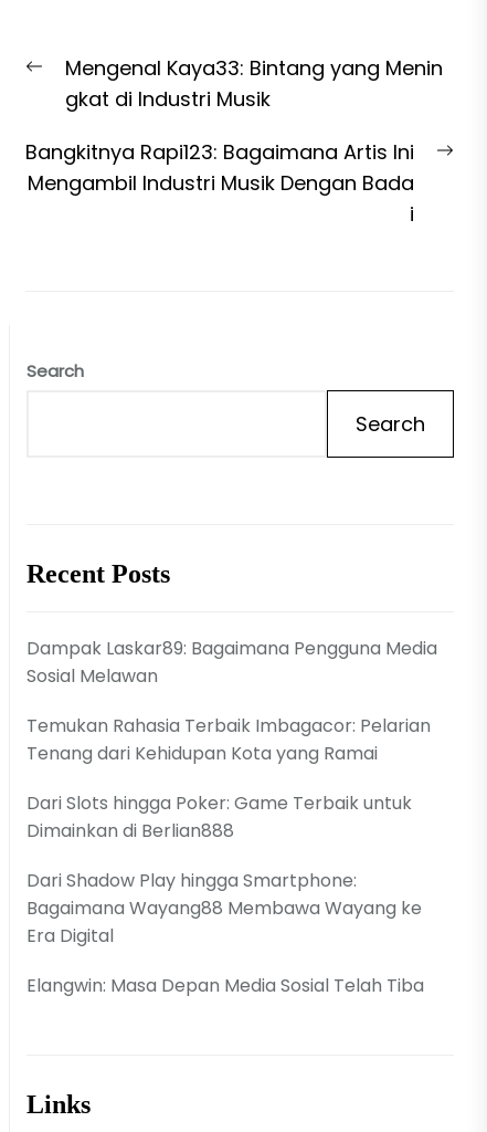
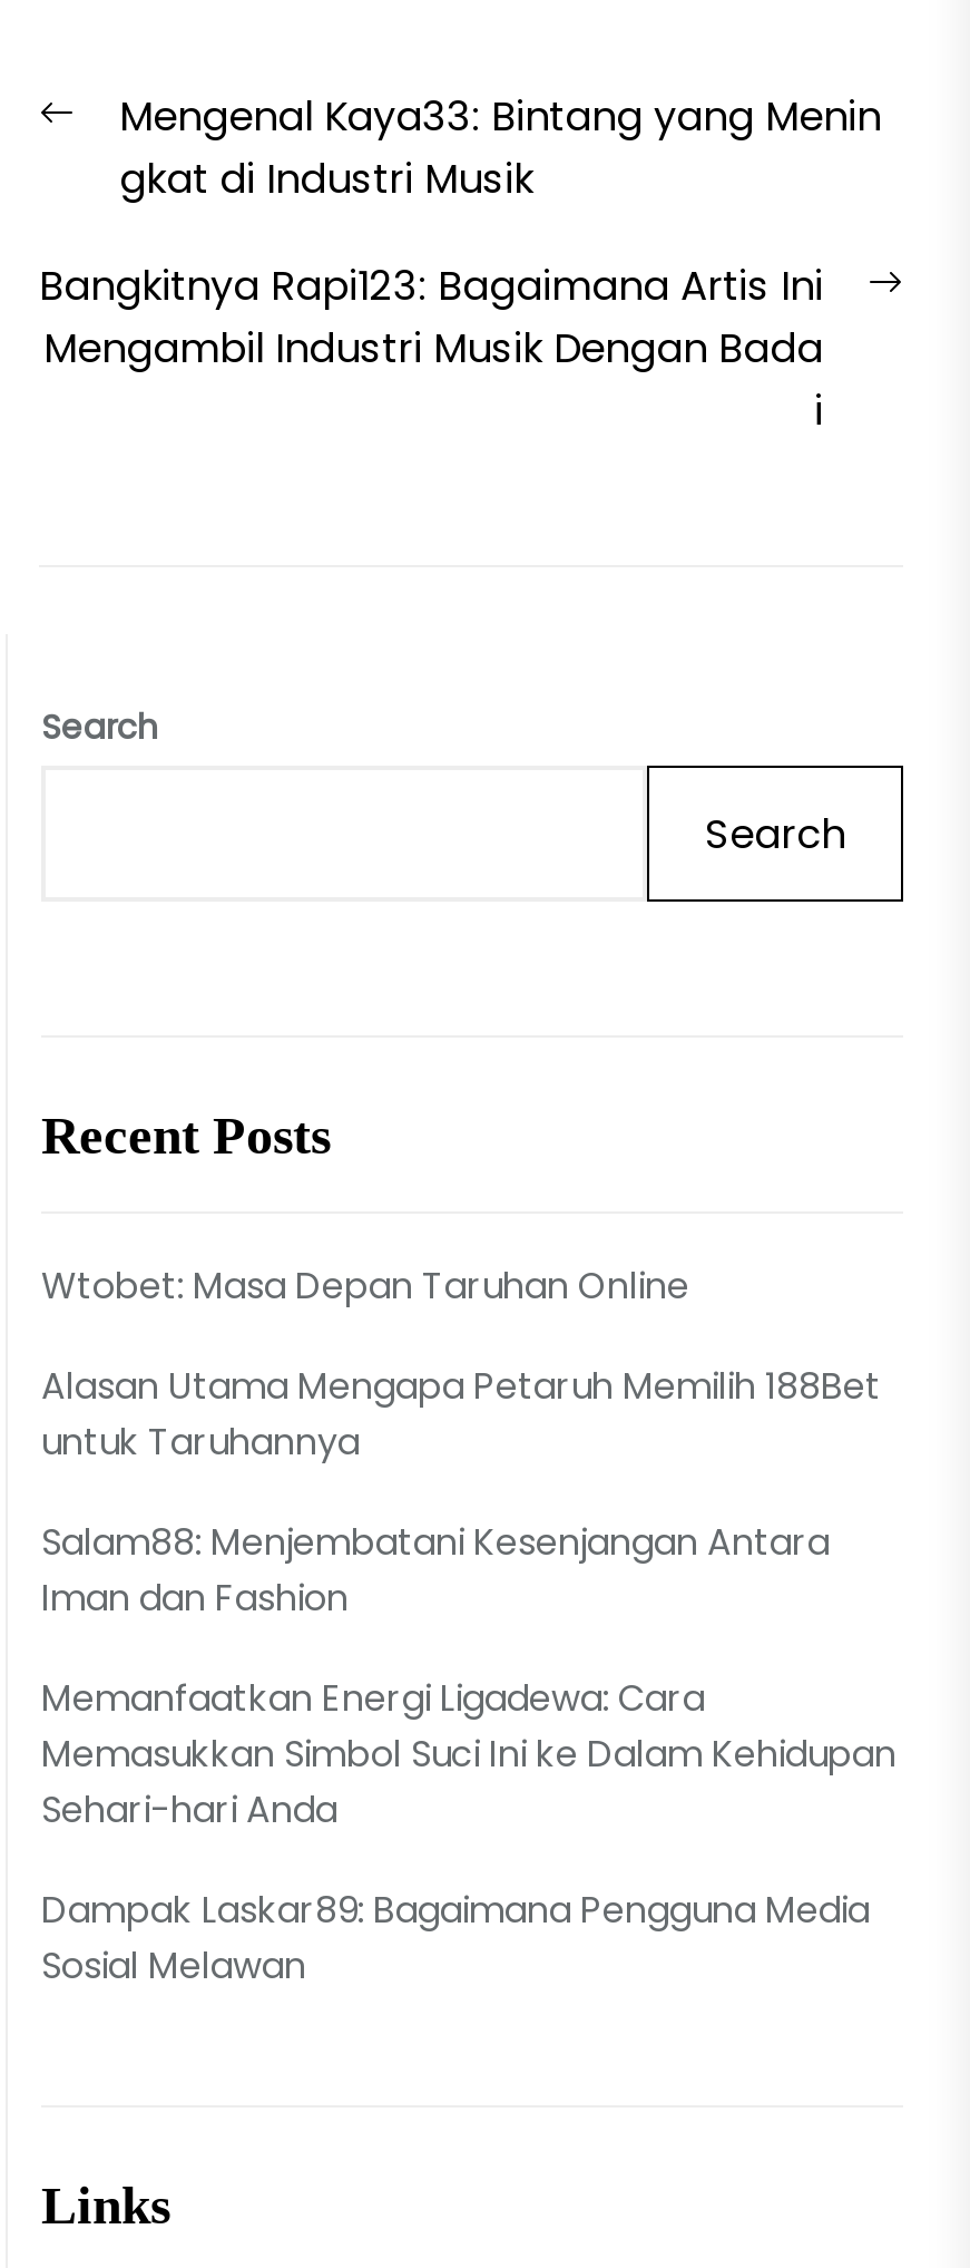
none -> [41,1260,896,1836] Wtobet: Masa Depan Taruhan Online | Alasan Utama Mengapa Petaruh Memilih 188Bet | untuk Taruhannya | Salam88: Menjembatani Kesenjangan Antara | Iman dan Fashion | Memanfaatkan Energi Ligadewa: Cara | Memasukkan Simbol Suci Ini ke Dalam Kehidupan | Sehari-hari Anda
moved [27,636,437,689] -> [41,1885,870,1992]: Dampak Laskar89: Bagaimana Pengguna Media | Sosial Melawan
[27,713,431,998] Temukan Rahasia Terbaik Imbagacor: Pelarian | Tenang dari Kehidupan Kota yang Ramai | Dari Slots hingga Poker: Game Terbaik untuk | Dimainkan di Berlian888 | Dari Shadow Play hingga Smartphone: | Bagaimana Wayang88 Membawa Wayang ke | Era Digital | Elangwin: Masa Depan Media Sosial Telah Tiba -> none

